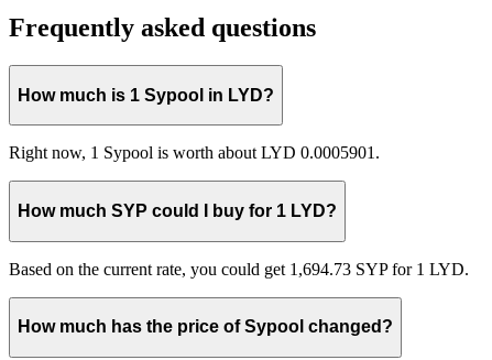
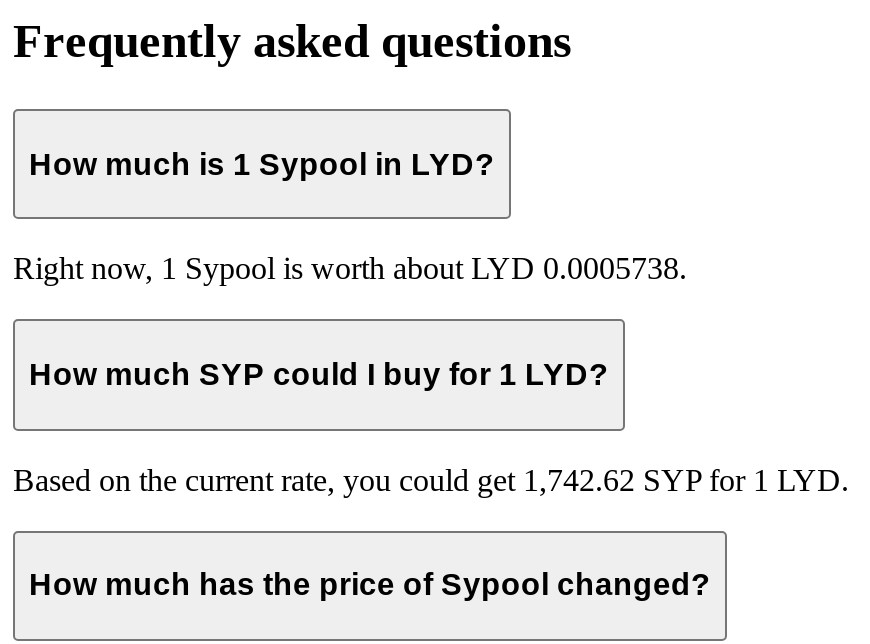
[9,143,380,162] Right now, 1 Sypool is worth about LYD 0.0005901. -> [13,252,687,286] Right now, 1 Sypool is worth about LYD 0.0005738.
[9,259,469,278] Based on the current rate, you could get 1,694.73 SYP for 1 LYD. -> [13,462,849,496] Based on the current rate, you could get 1,742.62 SYP for 1 LYD.

